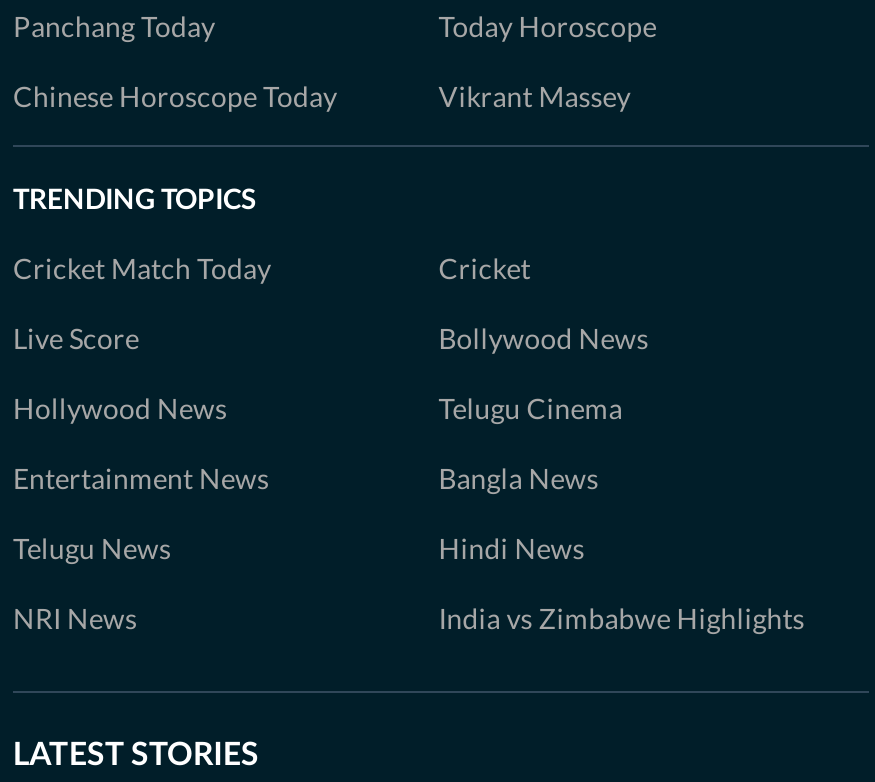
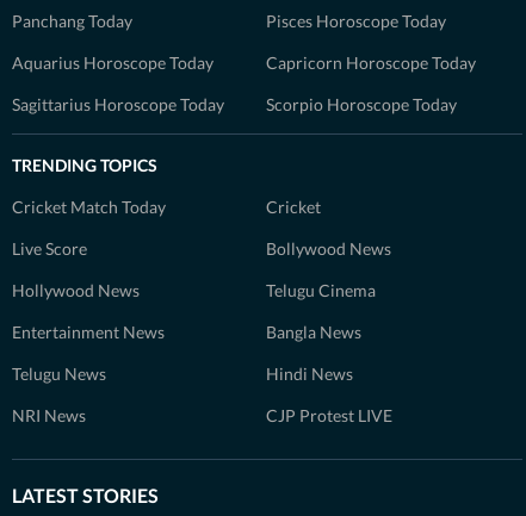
[13,9,656,113] Today Horoscope | Chinese Horoscope Today | Vikrant Massey -> [12,11,476,114] Pisces Horoscope Today | Aquarius Horoscope Today | Capricorn Horoscope Today | Sagittarius Horoscope Today | Scorpio Horoscope Today
[438,601,804,635] India vs Zimbabwe Highlights -> [266,405,392,425] CJP Protest LIVE

